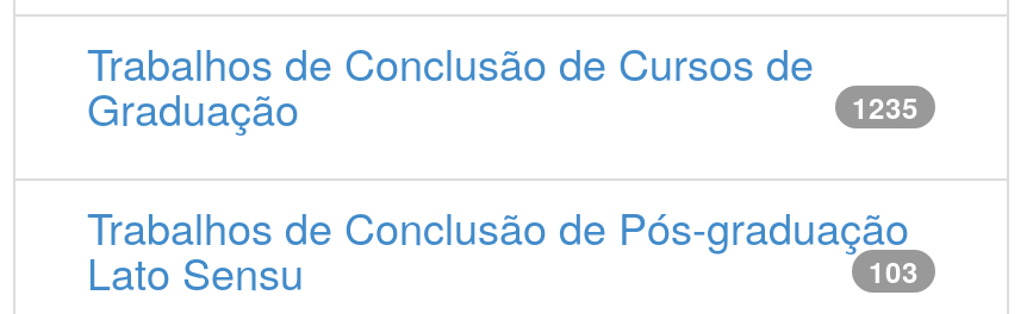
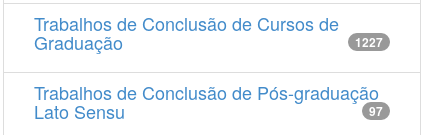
[852,85,919,128] 1235 -> [355,33,383,51] 1227
[869,249,919,292] 103 -> [369,102,383,120] 97

